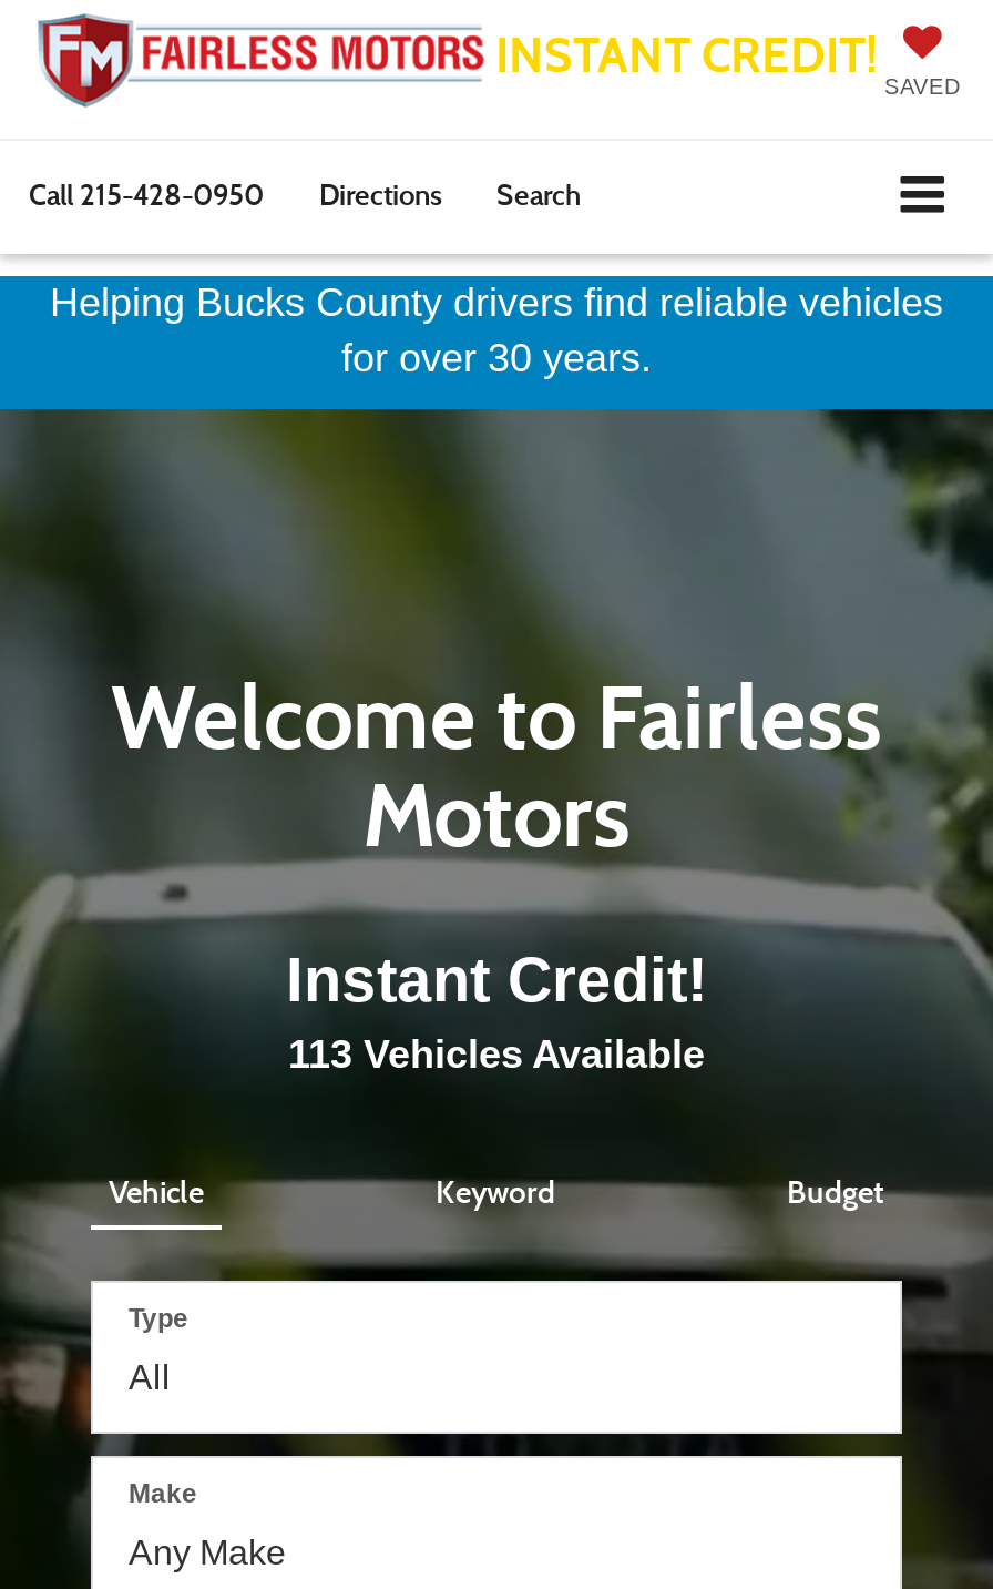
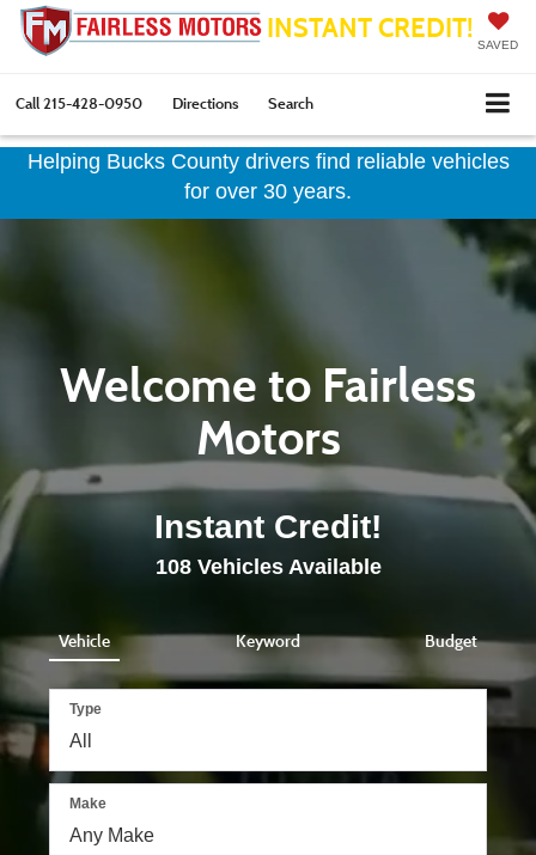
[288,1032,705,1076] 113 Vehicles Available -> [155,554,381,578] 108 Vehicles Available

